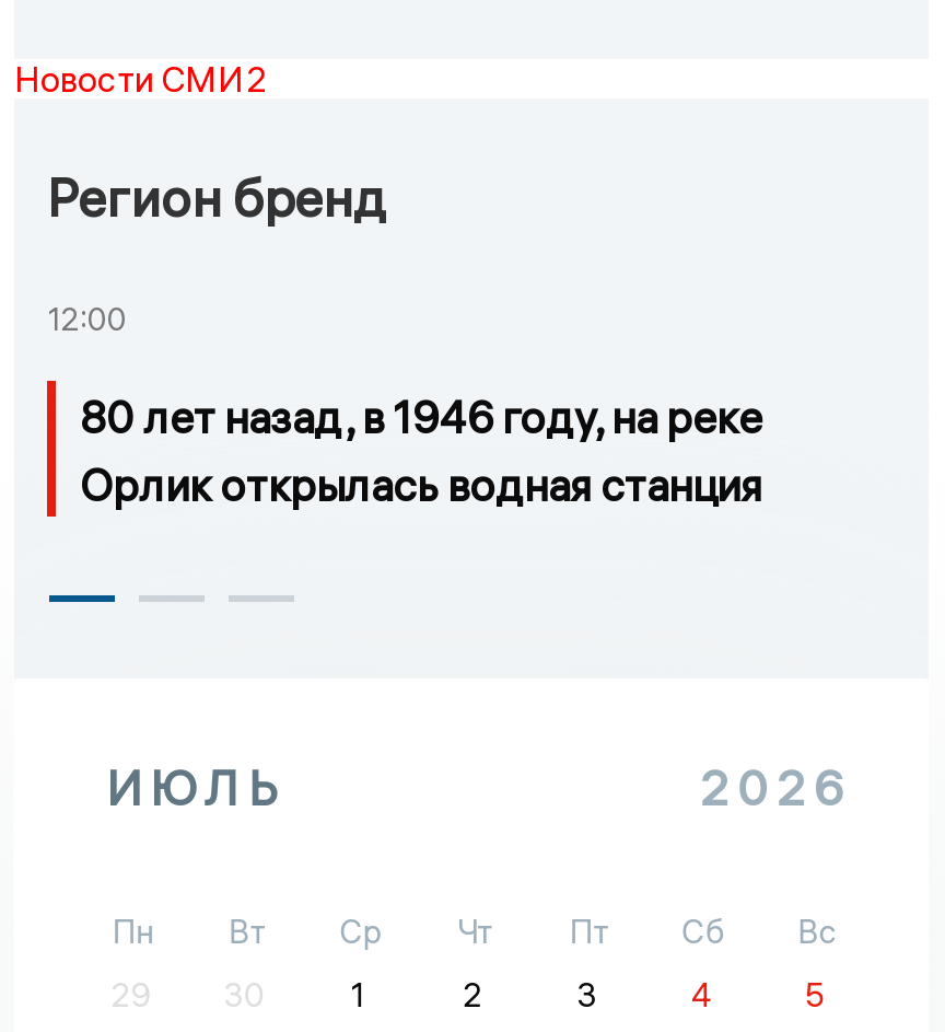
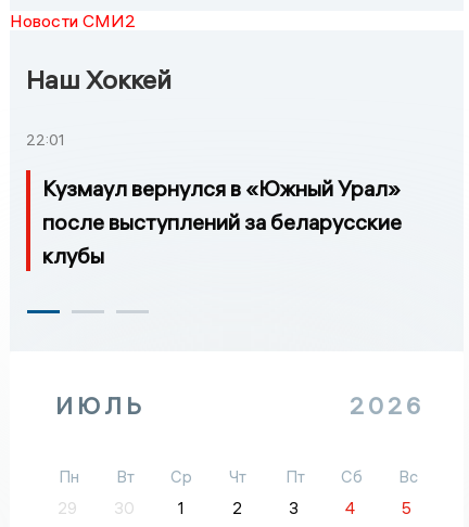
[47,165,386,230] Регион бренд -> [26,63,172,96] Наш Хоккей
[47,300,126,340] 12:00 -> [26,130,65,150] 22:01
[80,390,762,513] 80 лет назад, в 1946 году, на реке | Орлик открылась водная станция -> [42,175,402,269] Кузмаул вернулся в «Южный Урал» | после выступлений за беларусские | клубы

